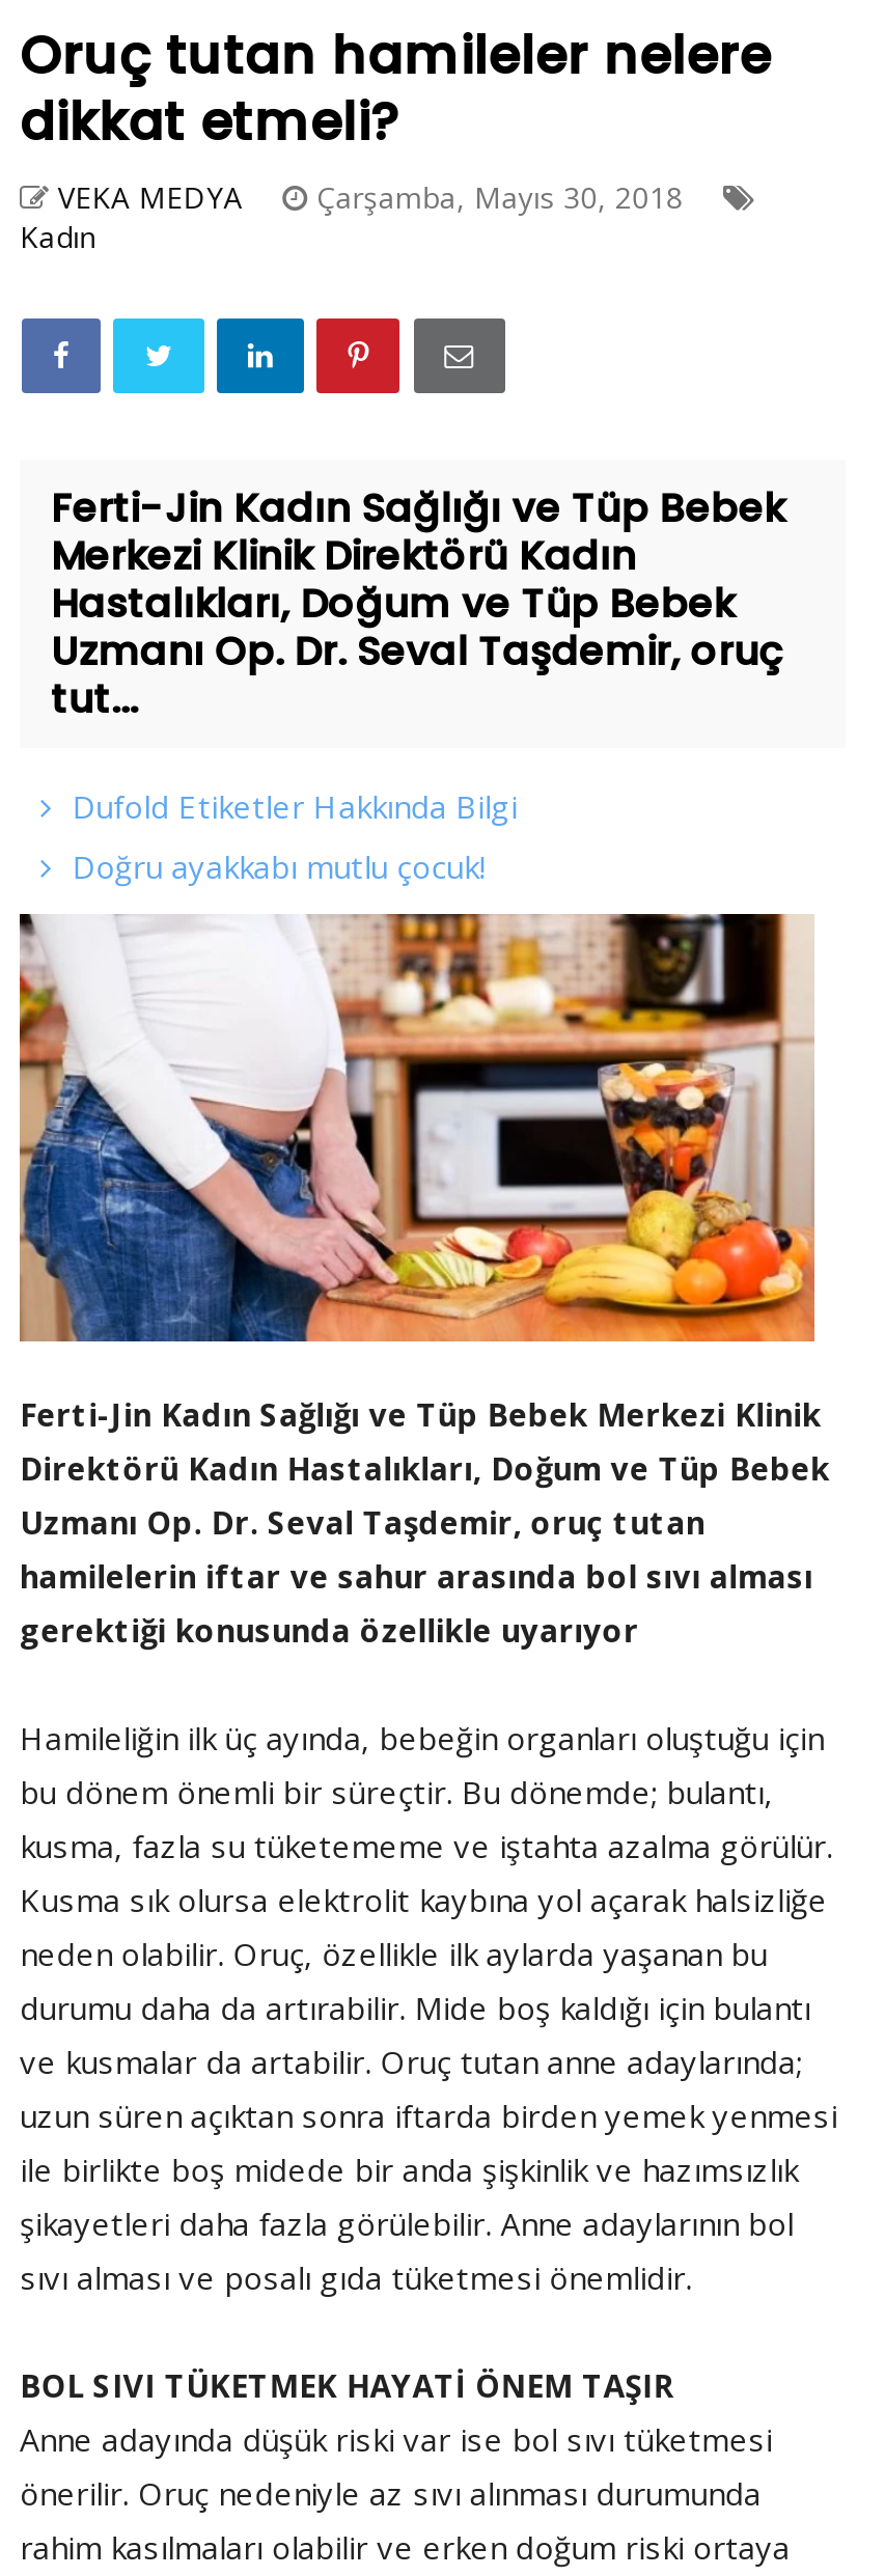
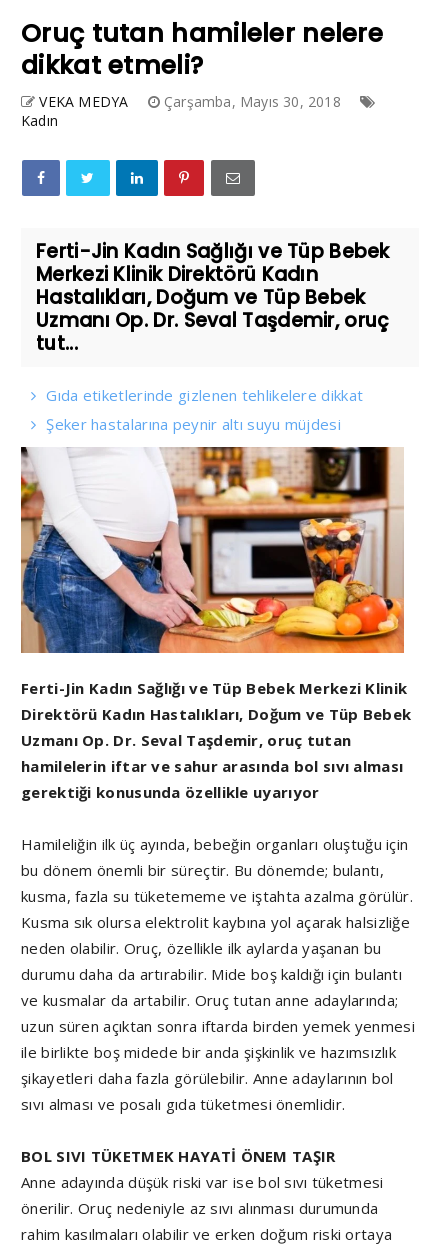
[72,786,517,887] Dufold Etiketler Hakkında Bilgi | Doğru ayakkabı mutlu çocuk! -> [46,385,363,434] Gıda etiketlerinde gizlenen tehlikelere dikkat | Şeker hastalarına peynir altı suyu müjdesi

